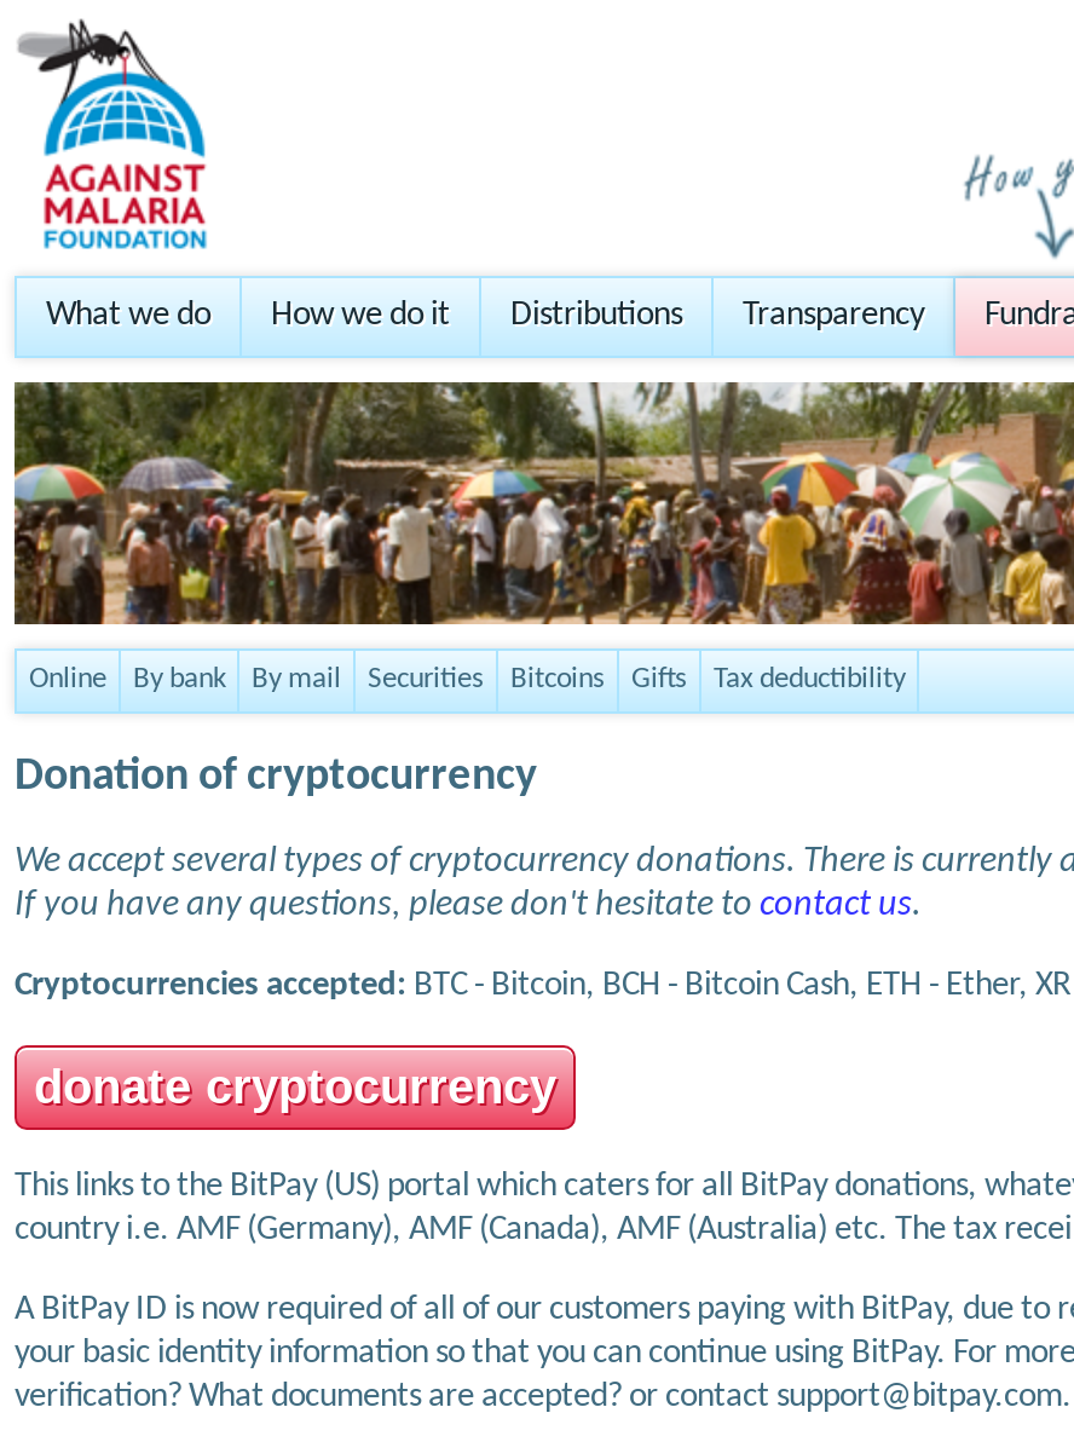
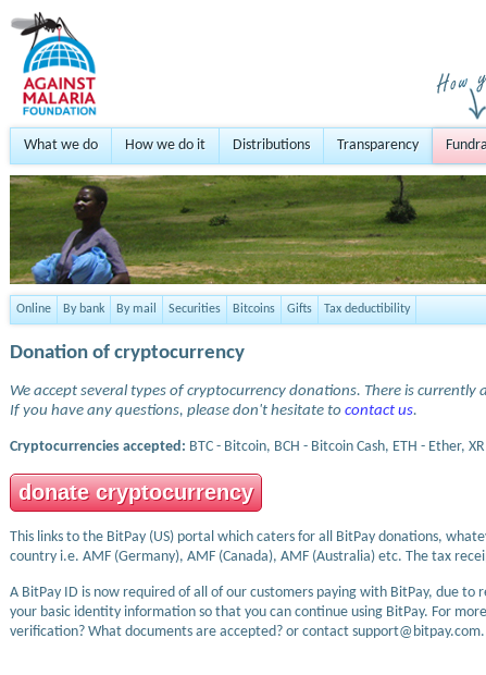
[12,382,1067,627] [image] -> [10,174,483,285] [image]

